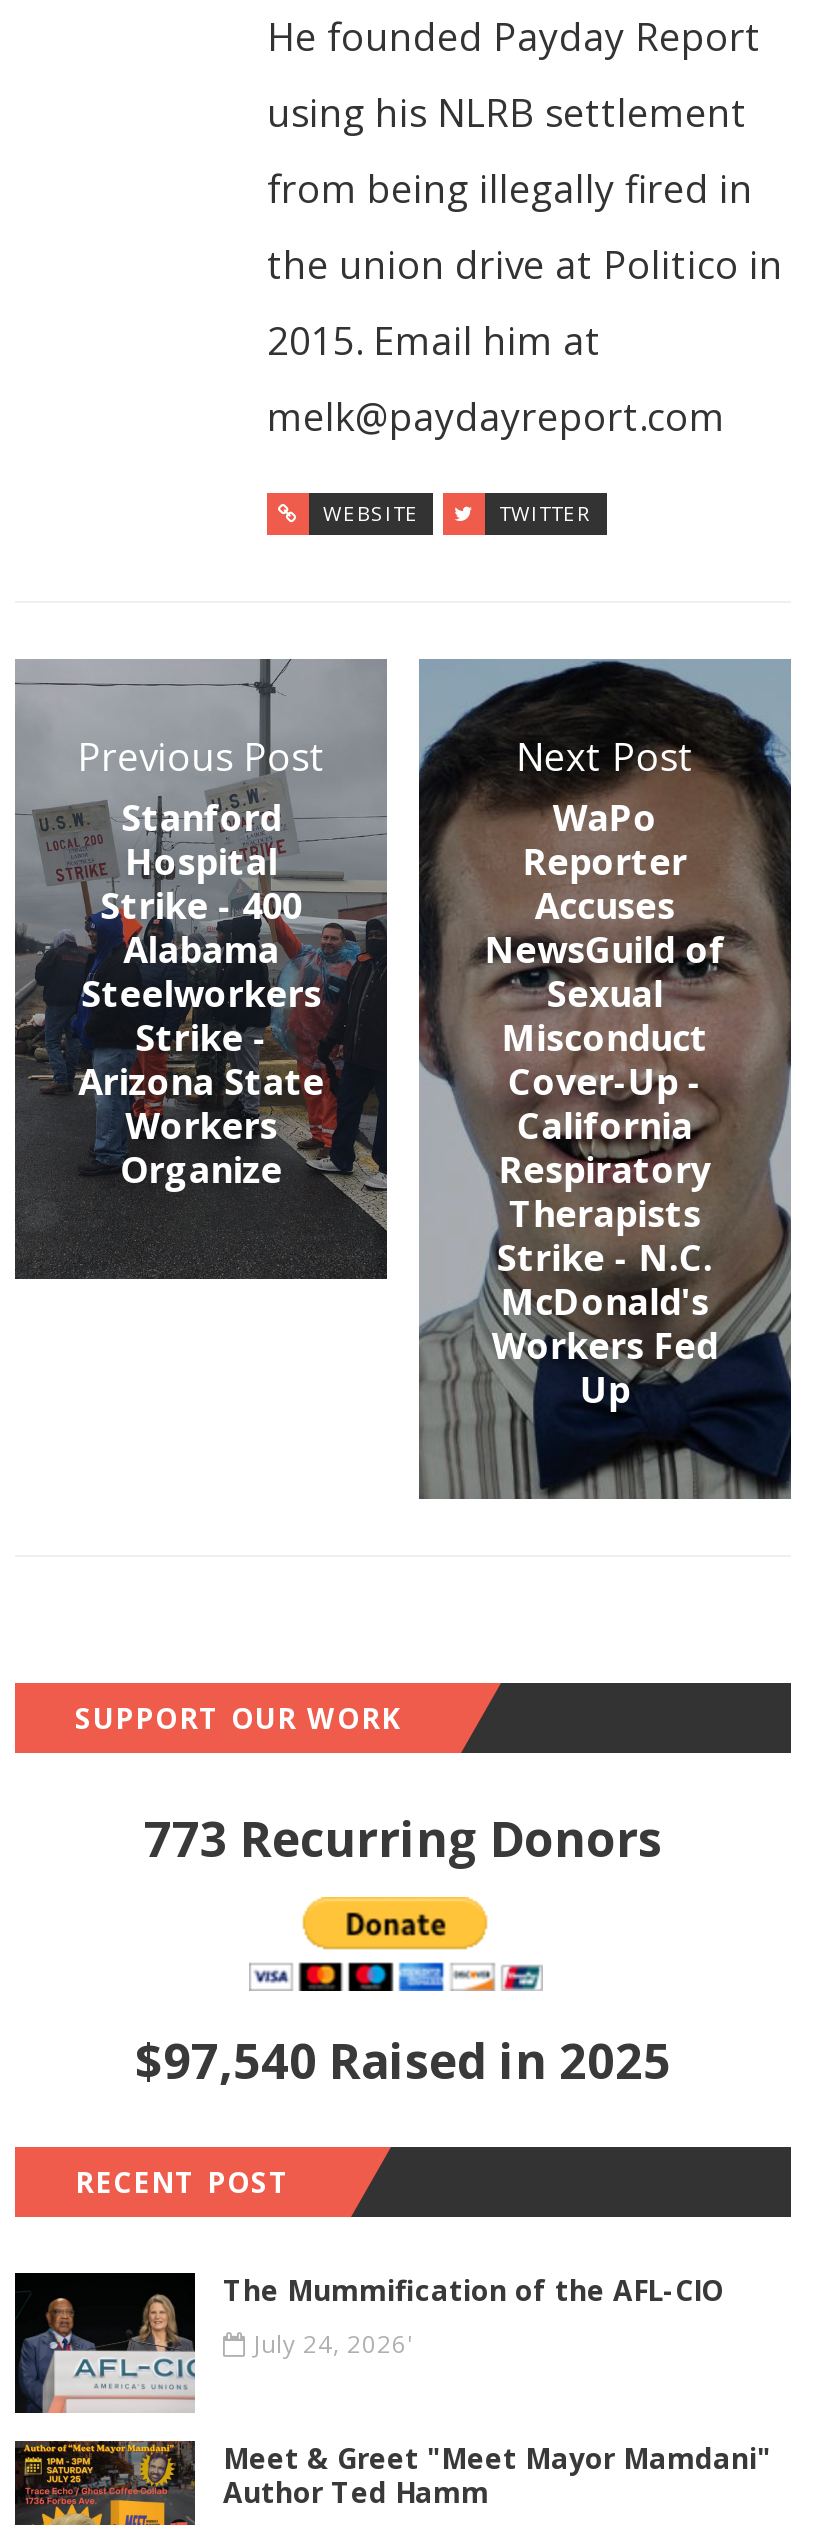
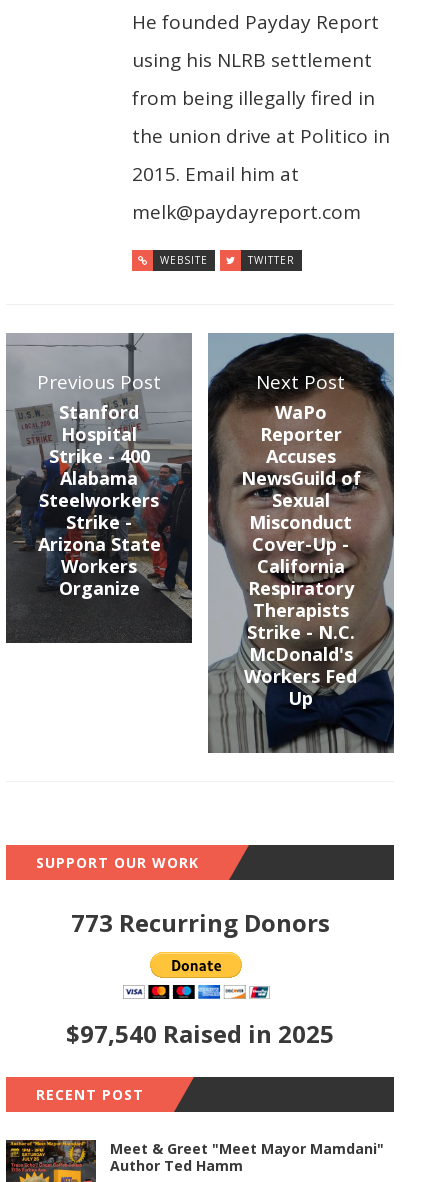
[15,2271,723,2415] [image] | The Mummification of the AFL-CIO | July 24, 2026' -> none

